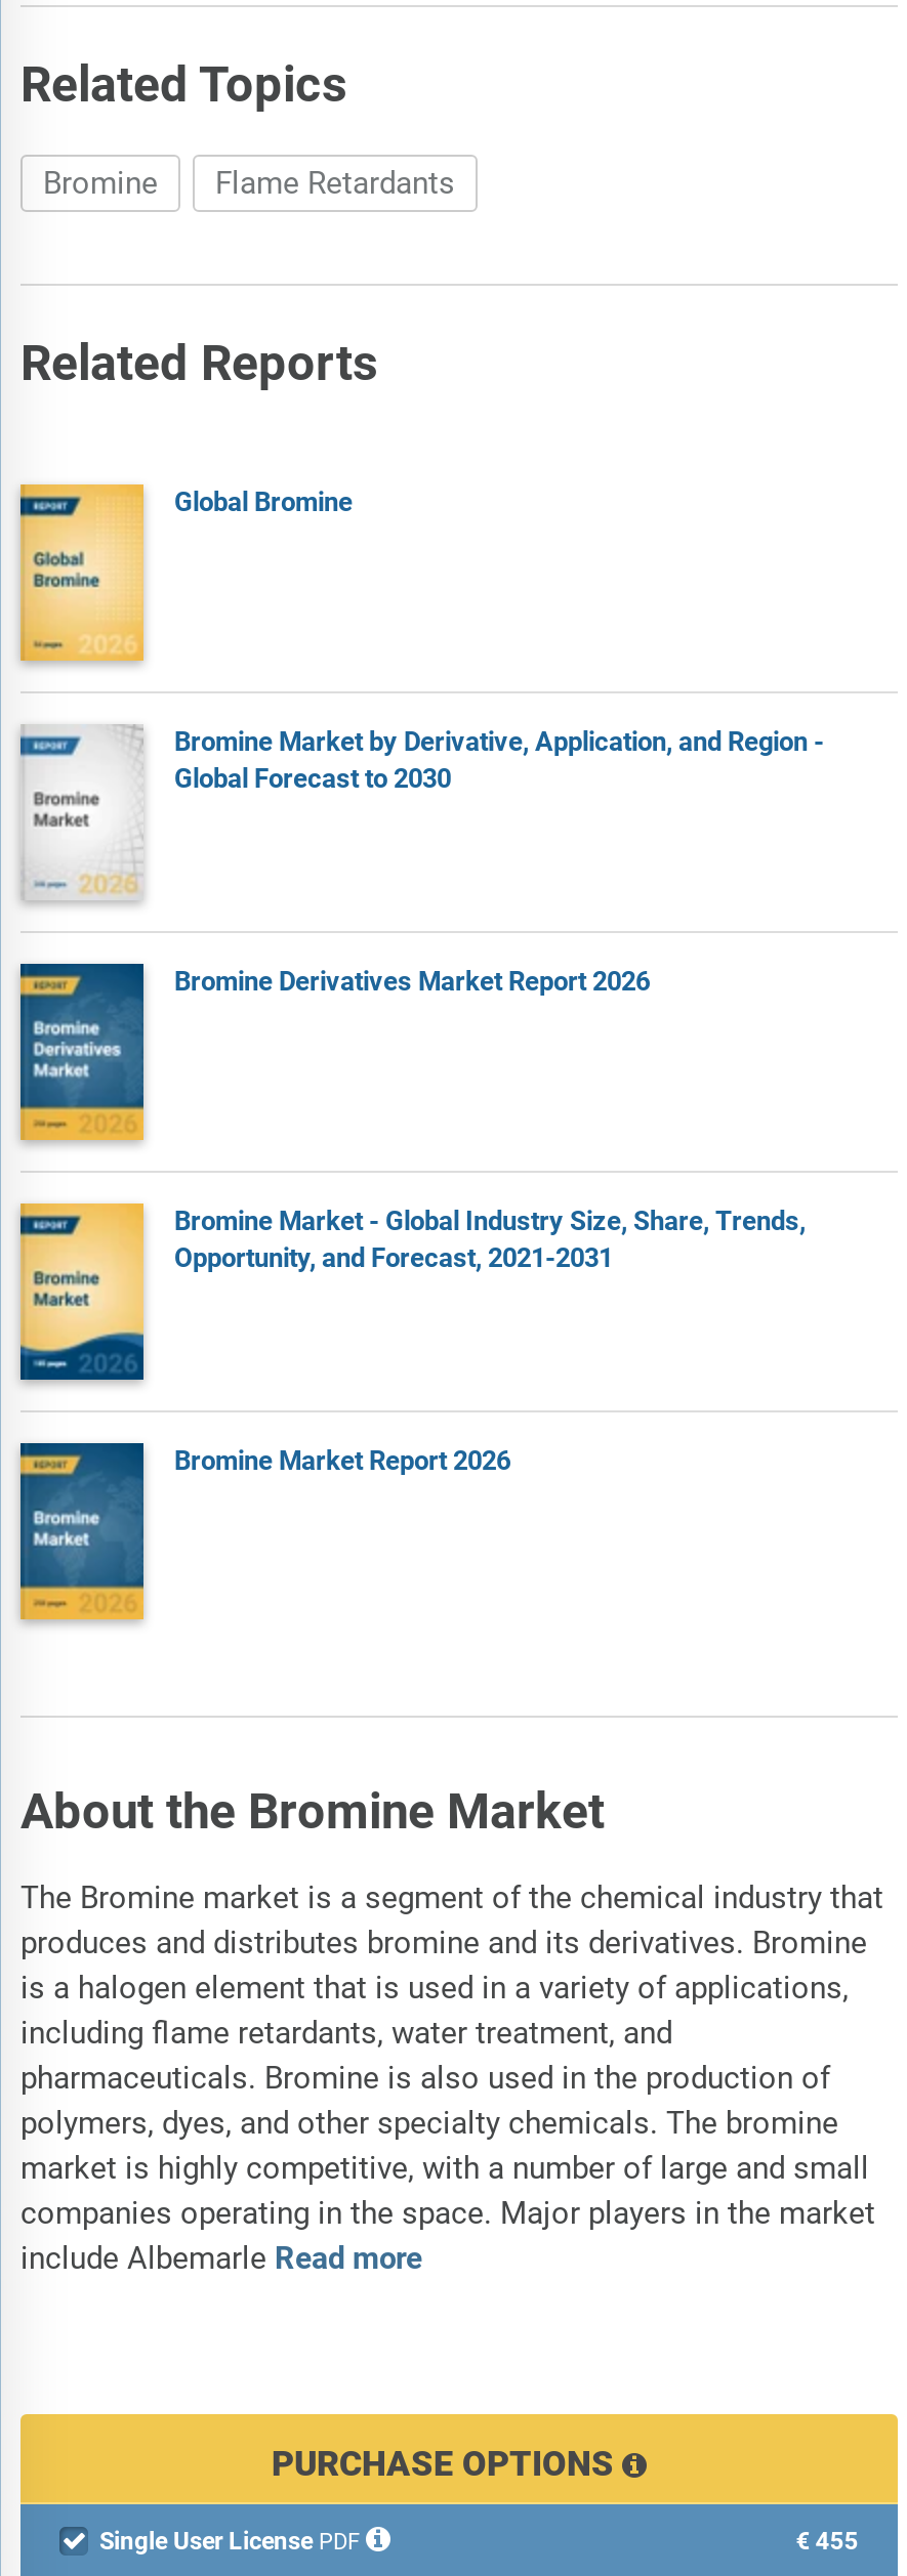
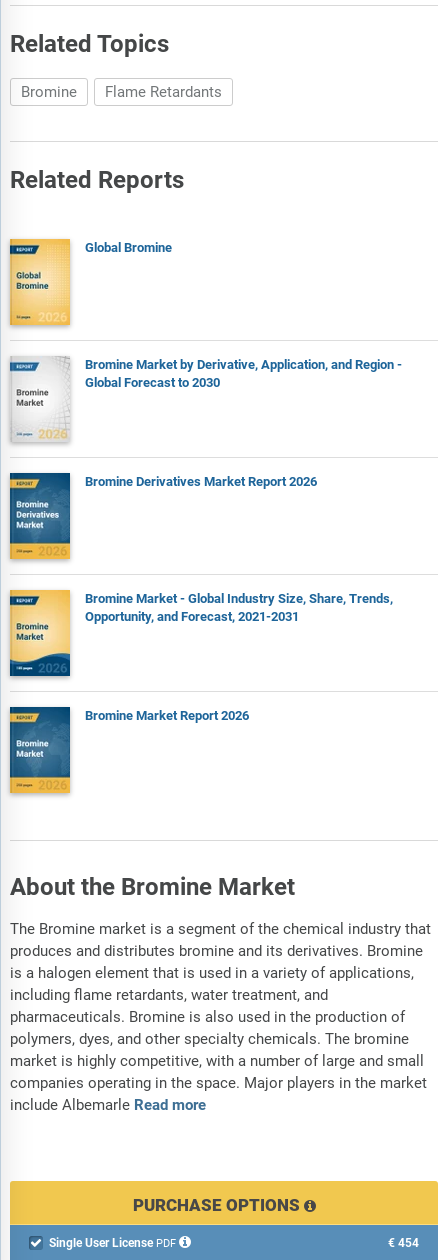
[815,2526,858,2555] €455 -> [398,1236,419,1250] €454

